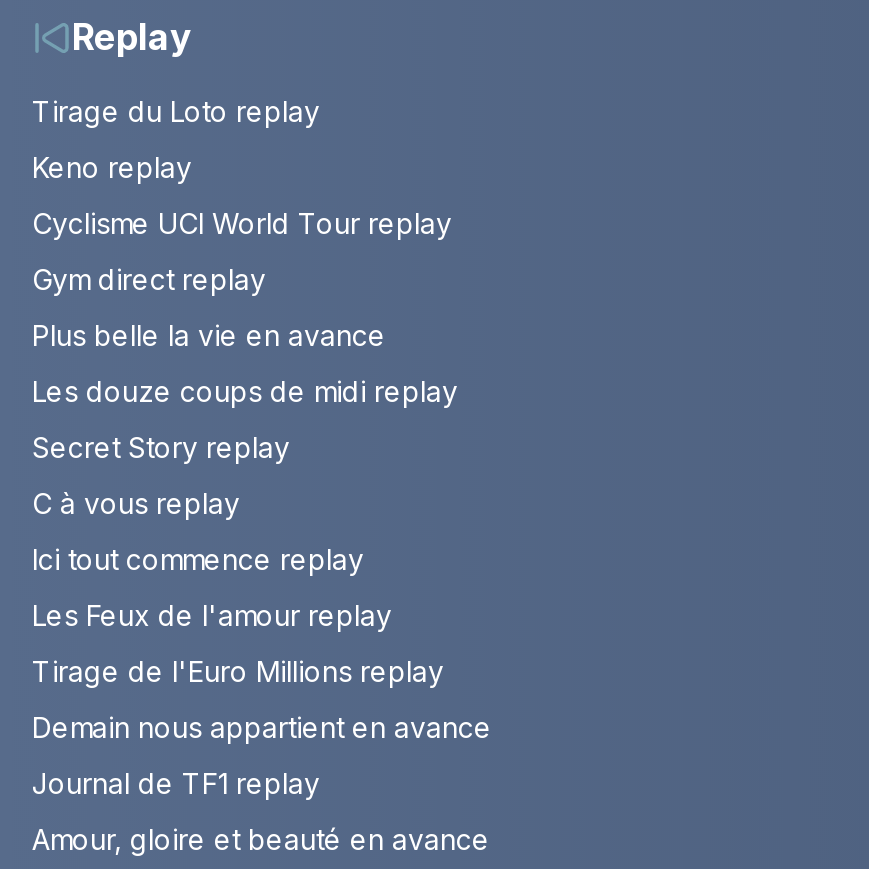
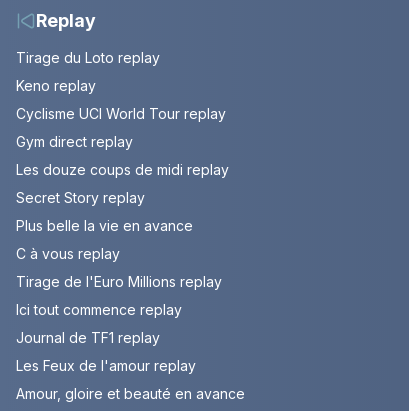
moved [32,318,386,352] -> [16,217,193,234]: Plus belle la vie en avance
moved [32,542,364,576] -> [16,301,182,318]: Ici tout commence replay
moved [32,598,392,632] -> [16,357,196,374]: Les Feux de l'amour replay
moved [32,654,444,688] -> [16,273,222,290]: Tirage de l'Euro Millions replay
[32,710,492,744] Demain nous appartient en avance -> none
moved [32,766,320,800] -> [16,329,160,346]: Journal de TF1 replay

